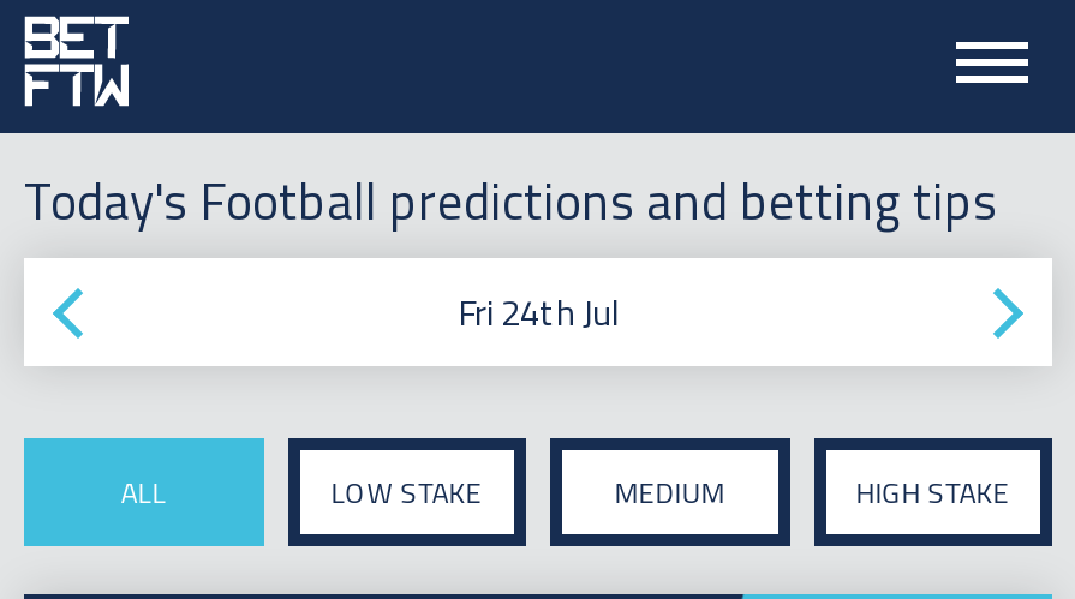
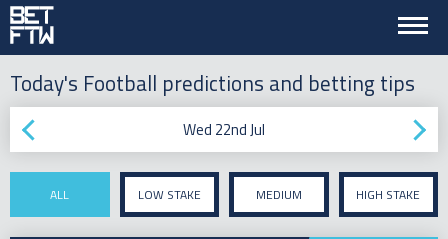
[458,284,619,340] Fri 24th Jul -> [183,118,265,141] Wed 22nd Jul

